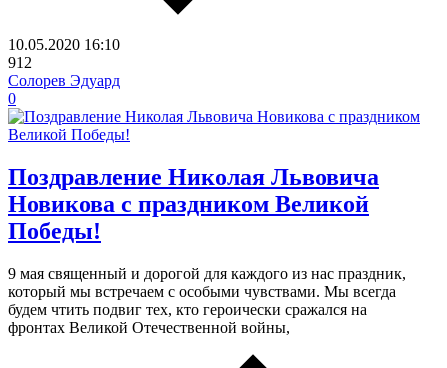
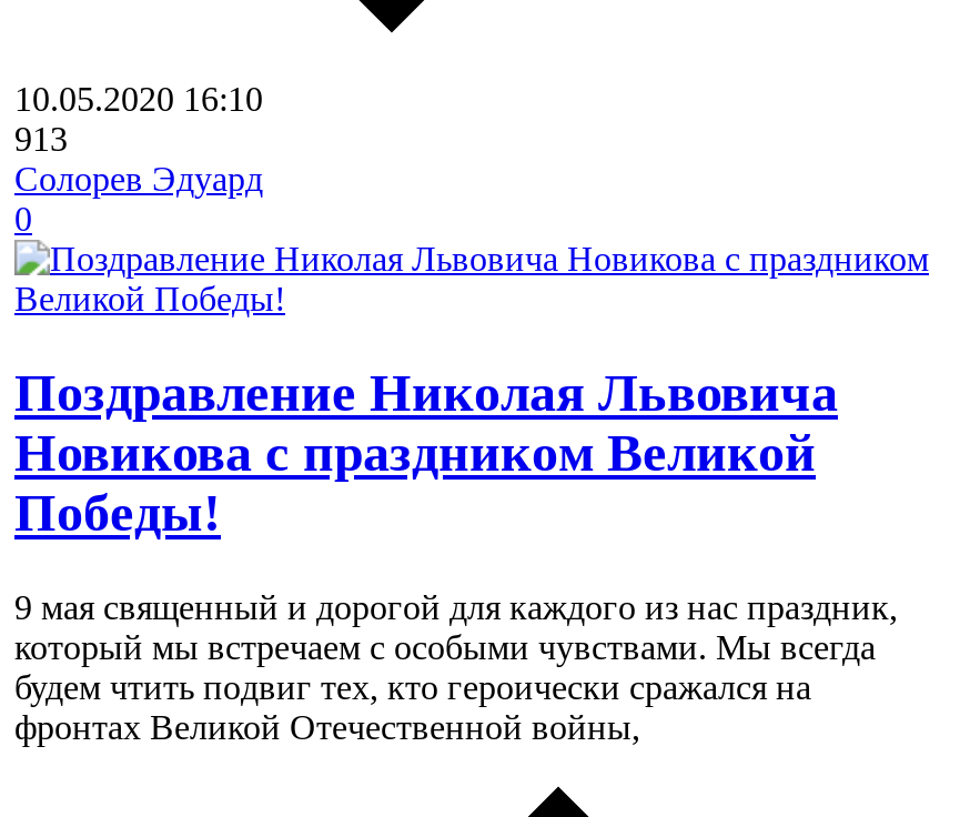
[8,54,32,71] 912 -> [14,120,68,158] 913

